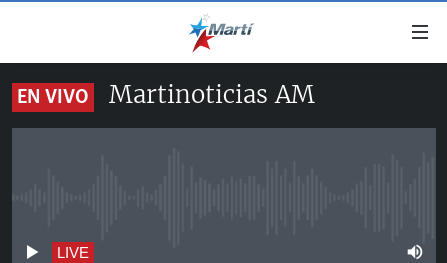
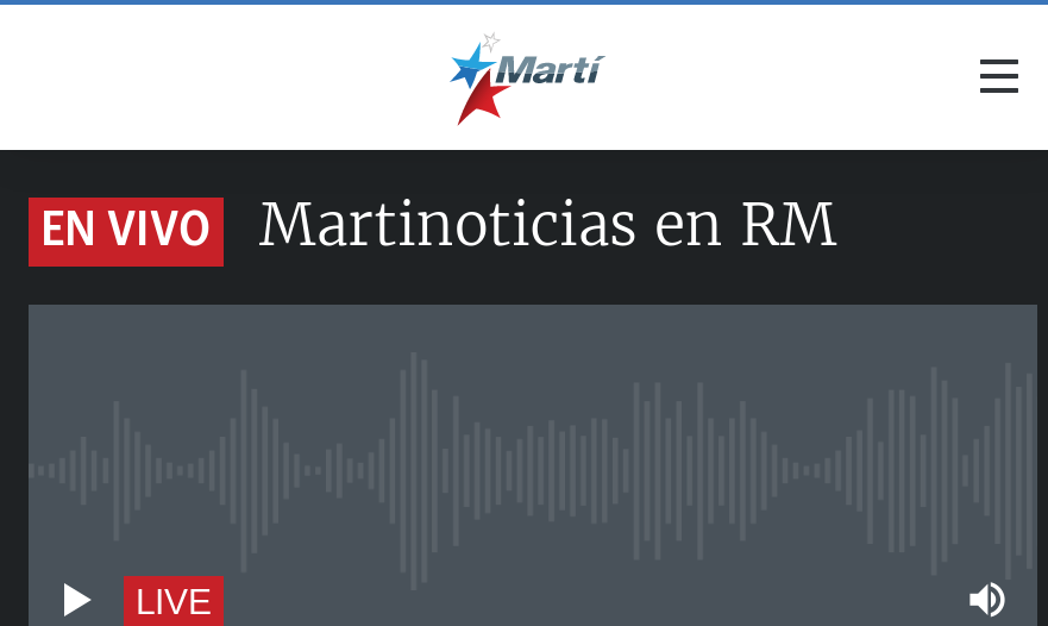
[109,79,315,110] Martinoticias AM -> [259,188,837,262] Martinoticias en RM

